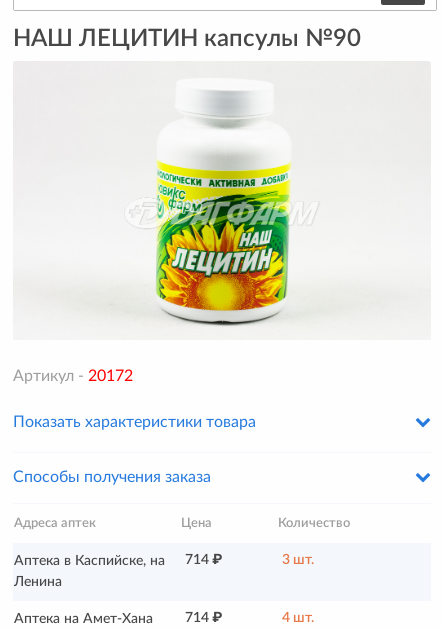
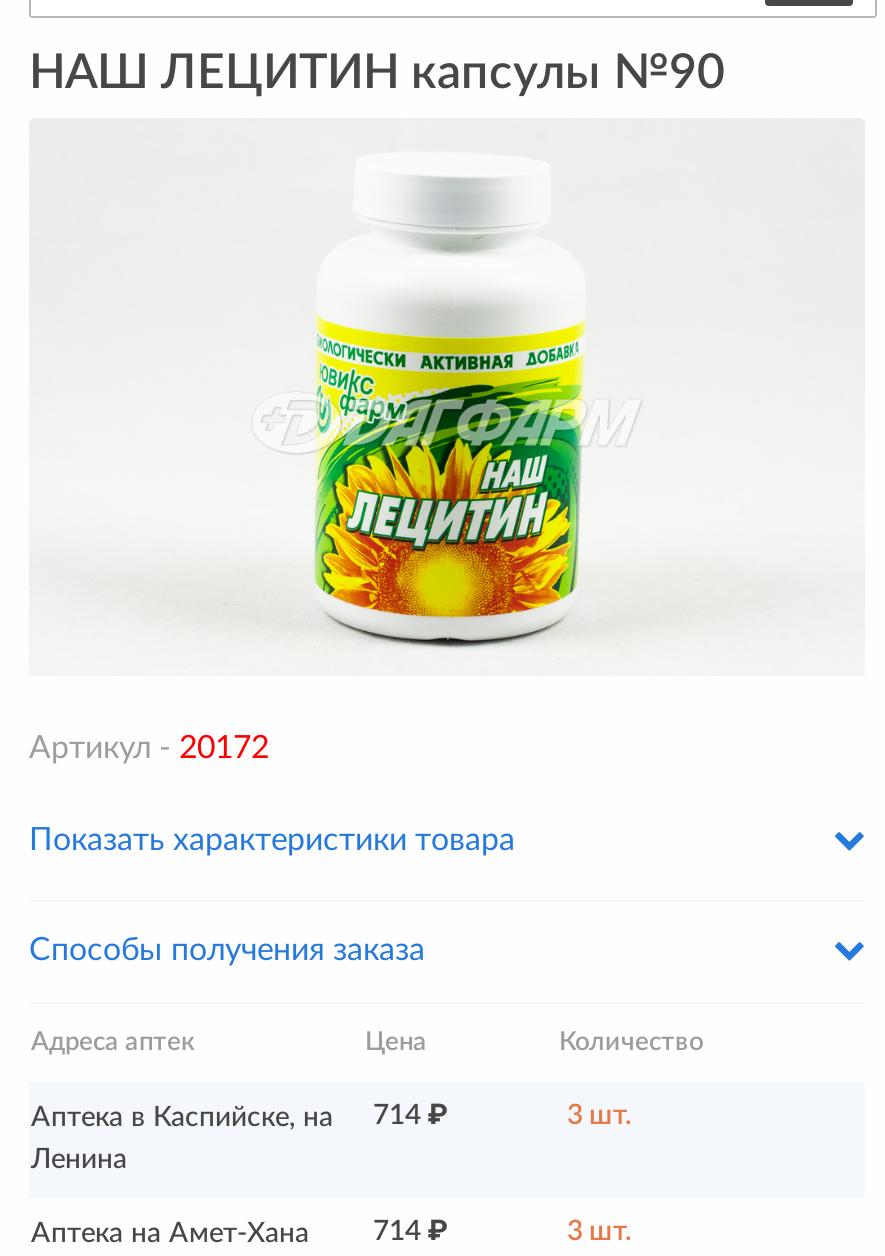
[282,611,314,625] 4 шт. -> [567,1218,631,1246] 3 шт.

